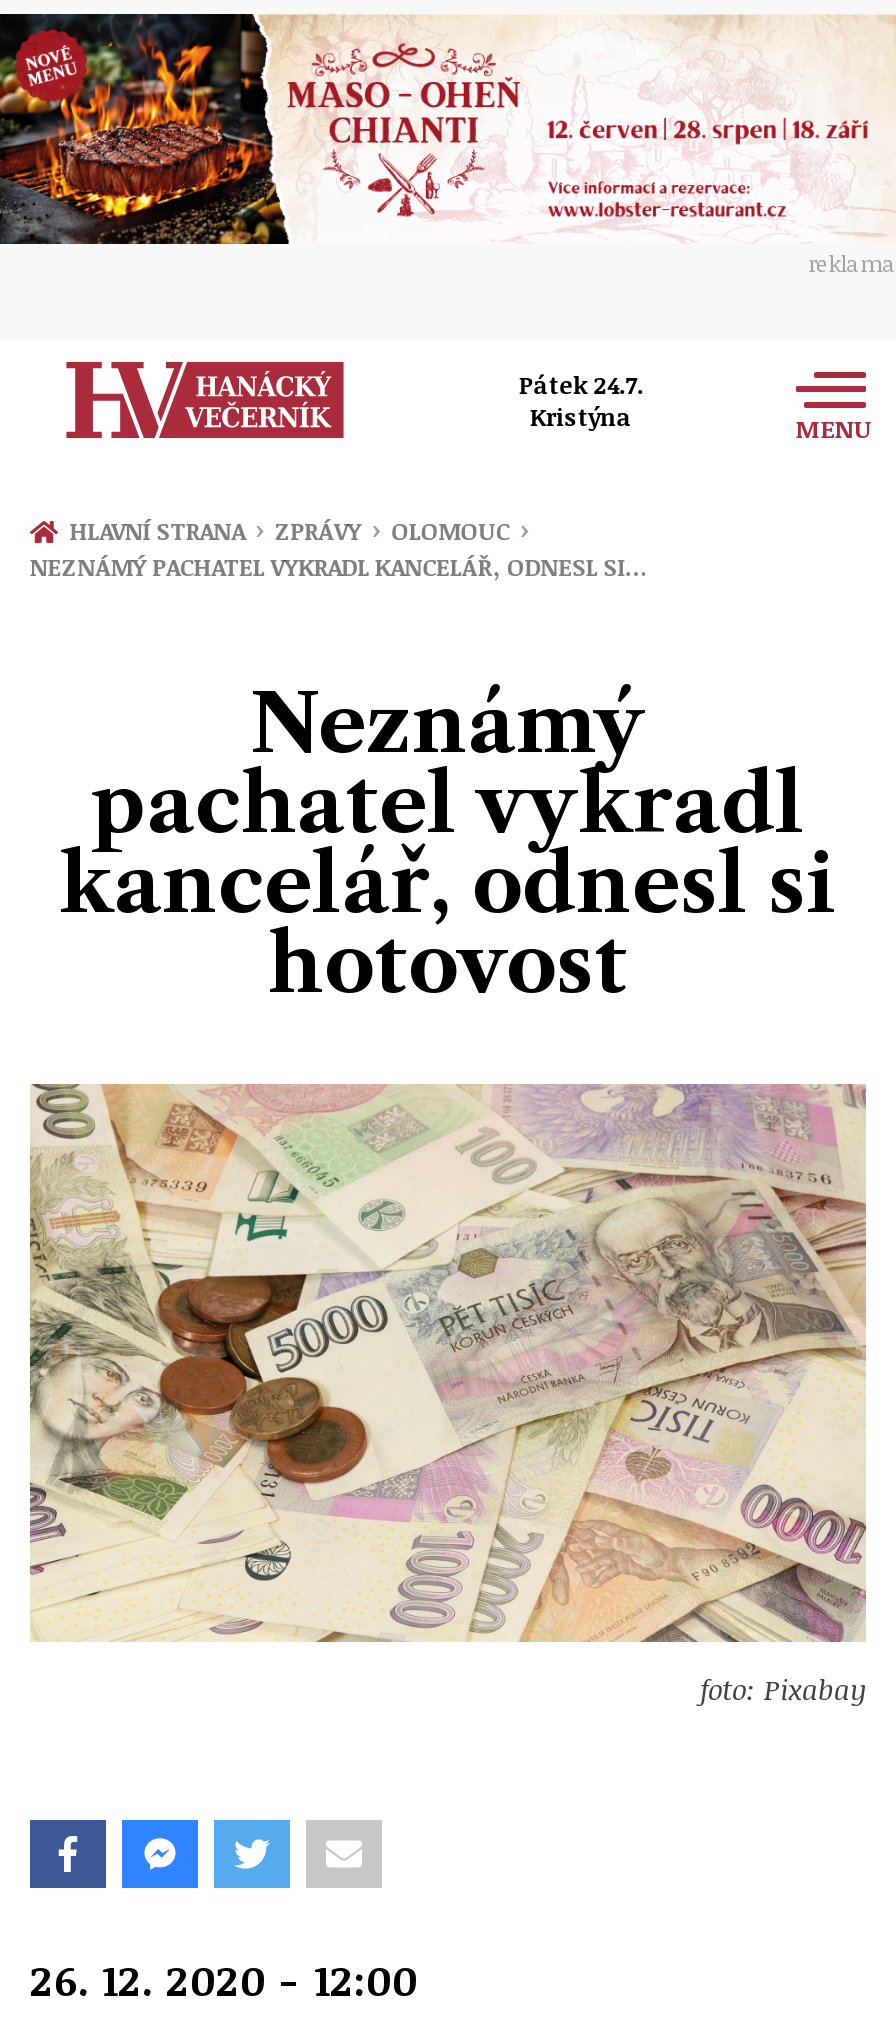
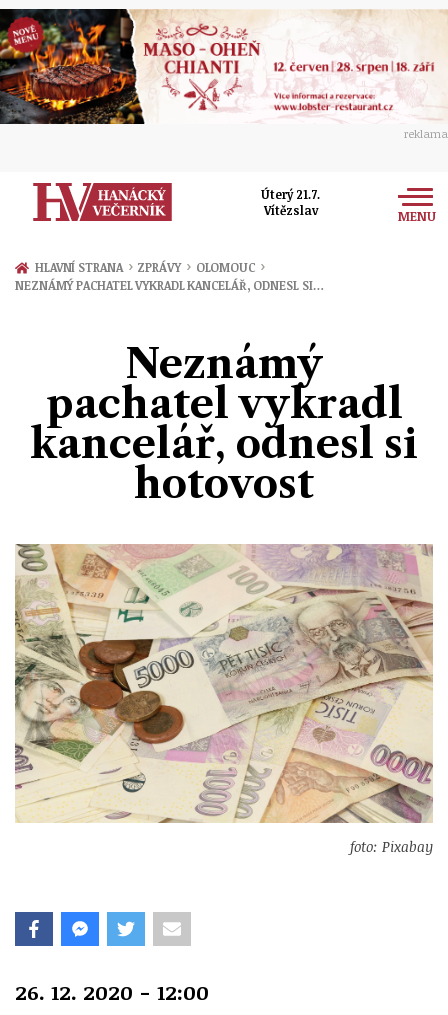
[519,369,643,433] Pátek 24.7. | Kristýna -> [261,186,320,218] Úterý 21.7. | Vítězslav

